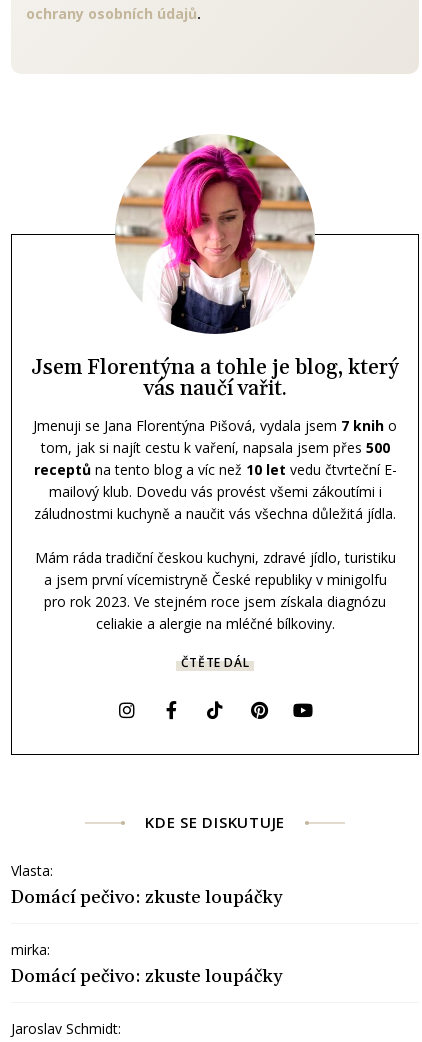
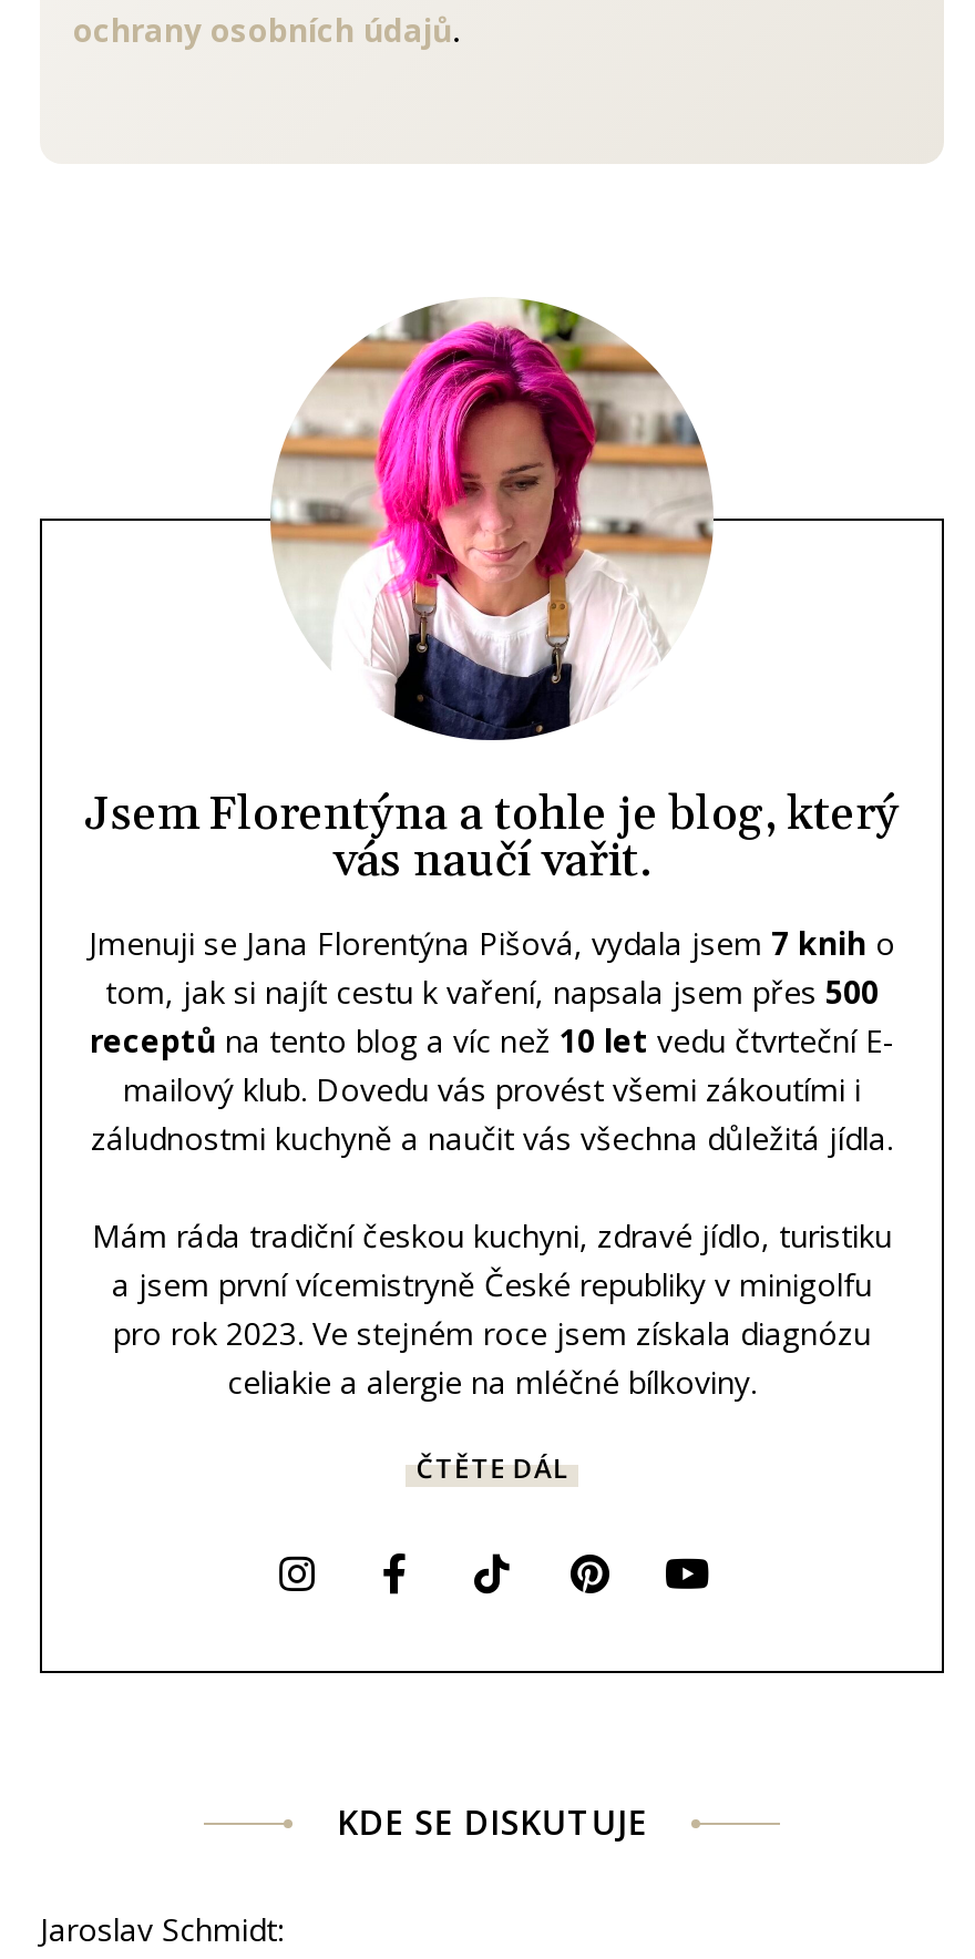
[11,861,282,988] Vlasta: | Domácí pečivo: zkuste loupáčky | mirka: | Domácí pečivo: zkuste loupáčky -> none

